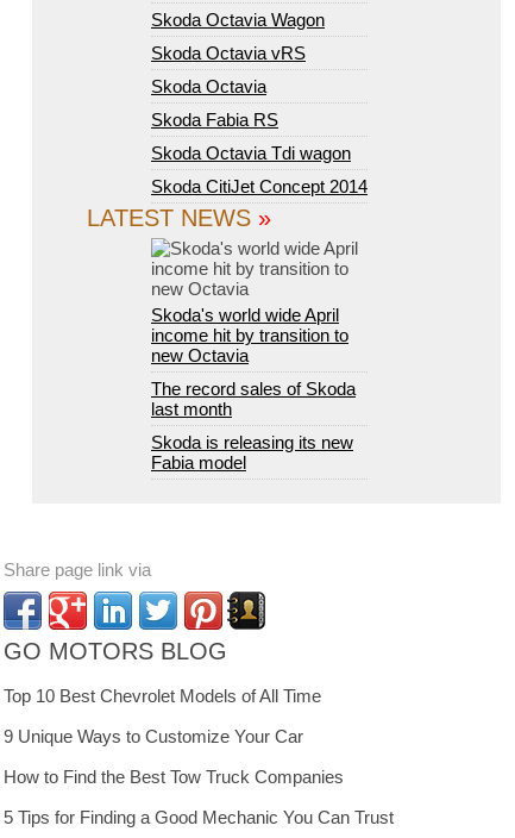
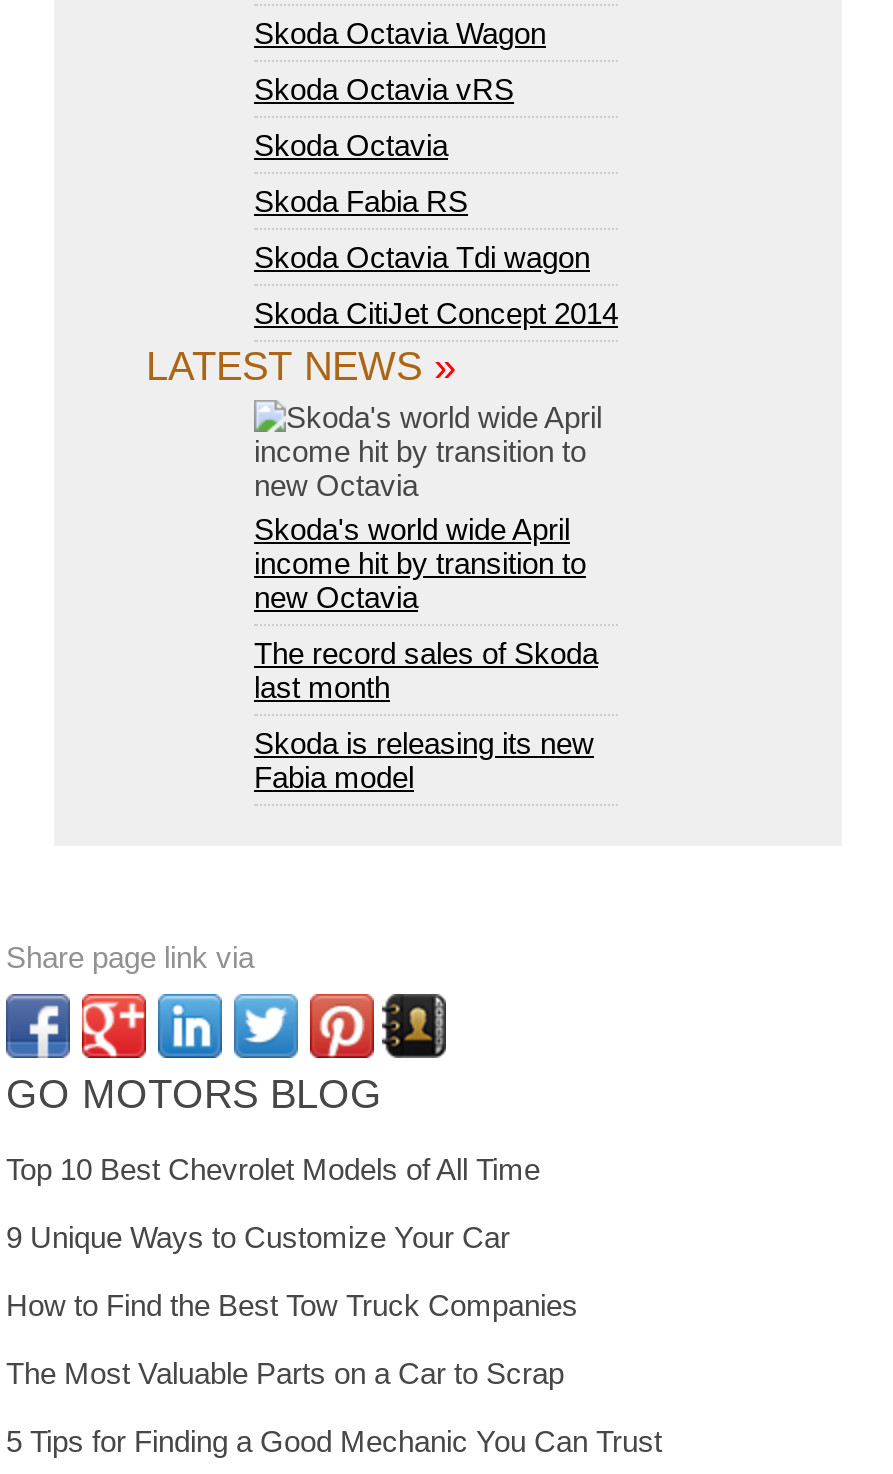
none -> [6,1356,564,1390] The Most Valuable Parts on a Car to Scrap

